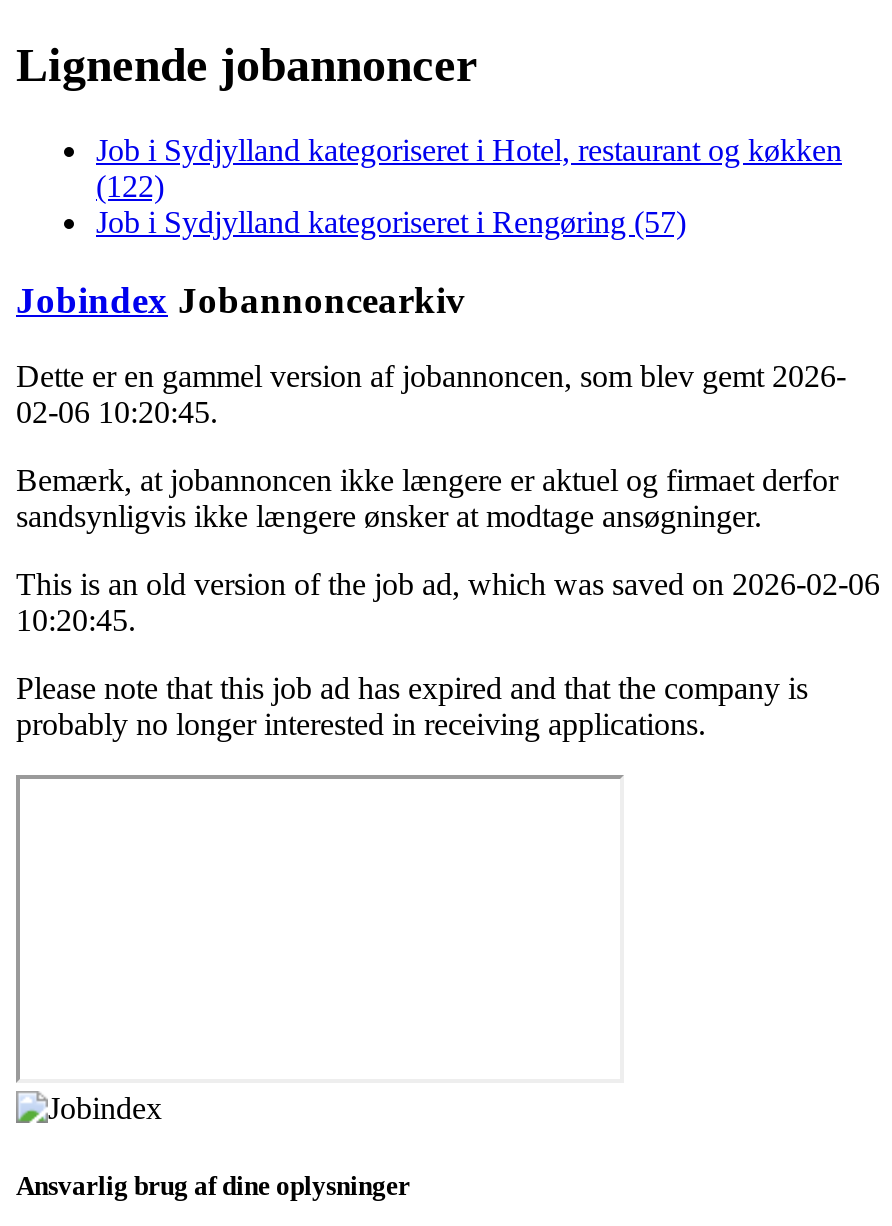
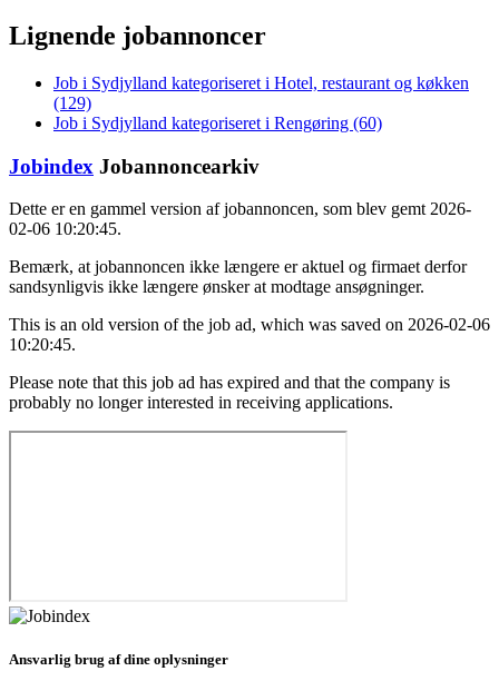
[96,169,164,203] (122) -> [53,93,91,112] (129)
[96,205,686,239] Job i Sydjylland kategoriseret i Rengøring (57) -> [53,113,382,132] Job i Sydjylland kategoriseret i Rengøring (60)

